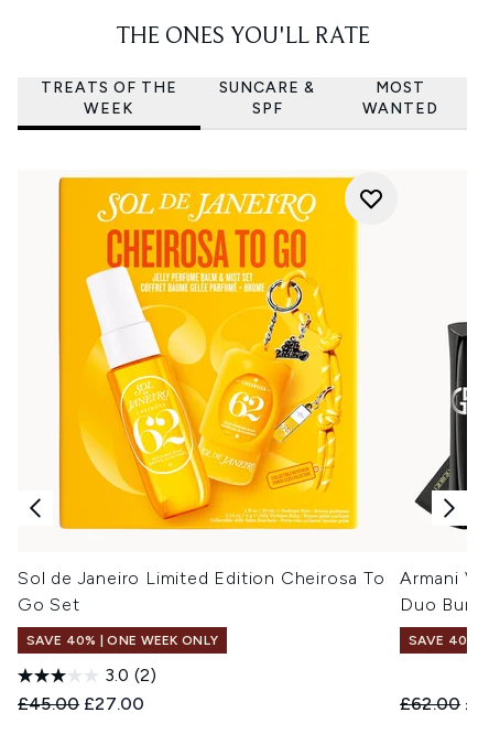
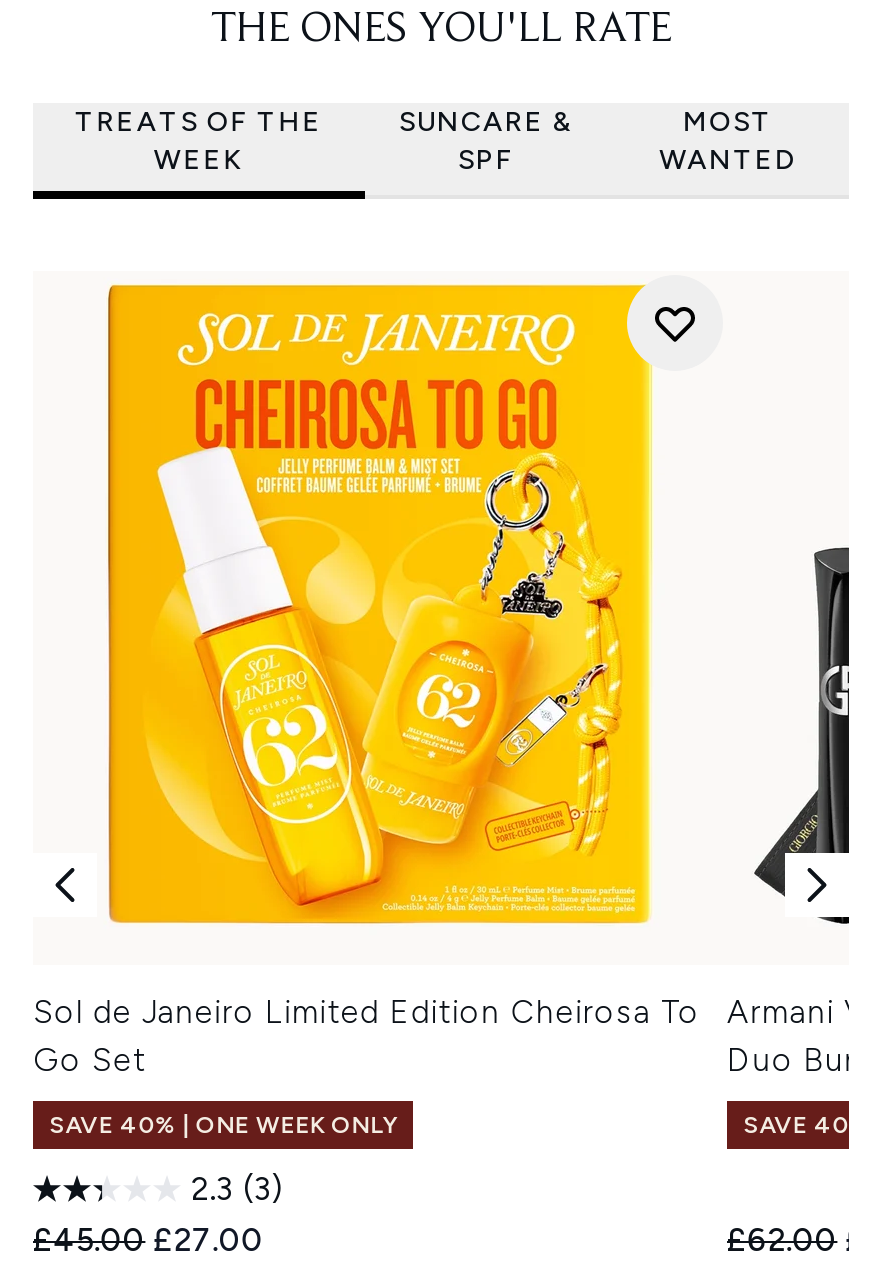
[105,665,156,686] 3.0 (2) -> [191,1169,283,1207] 2.3 (3)

